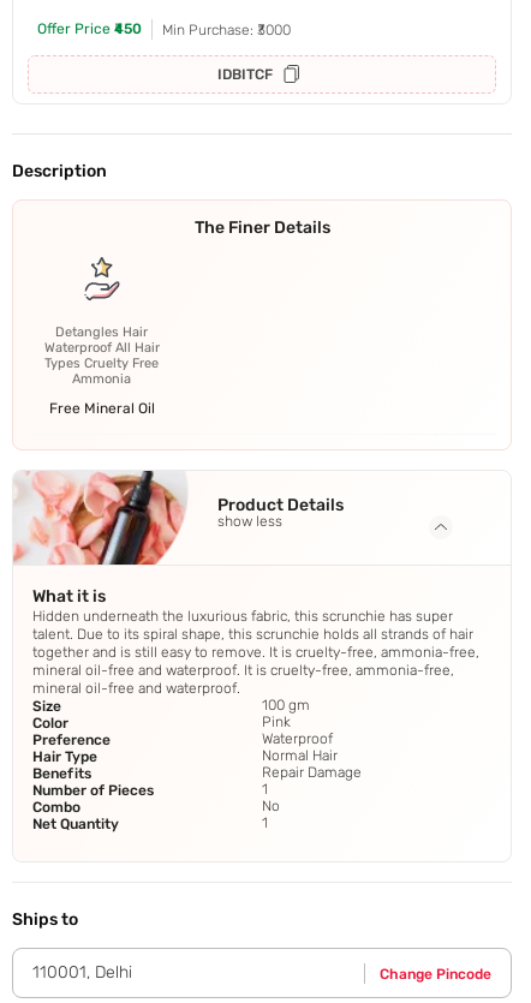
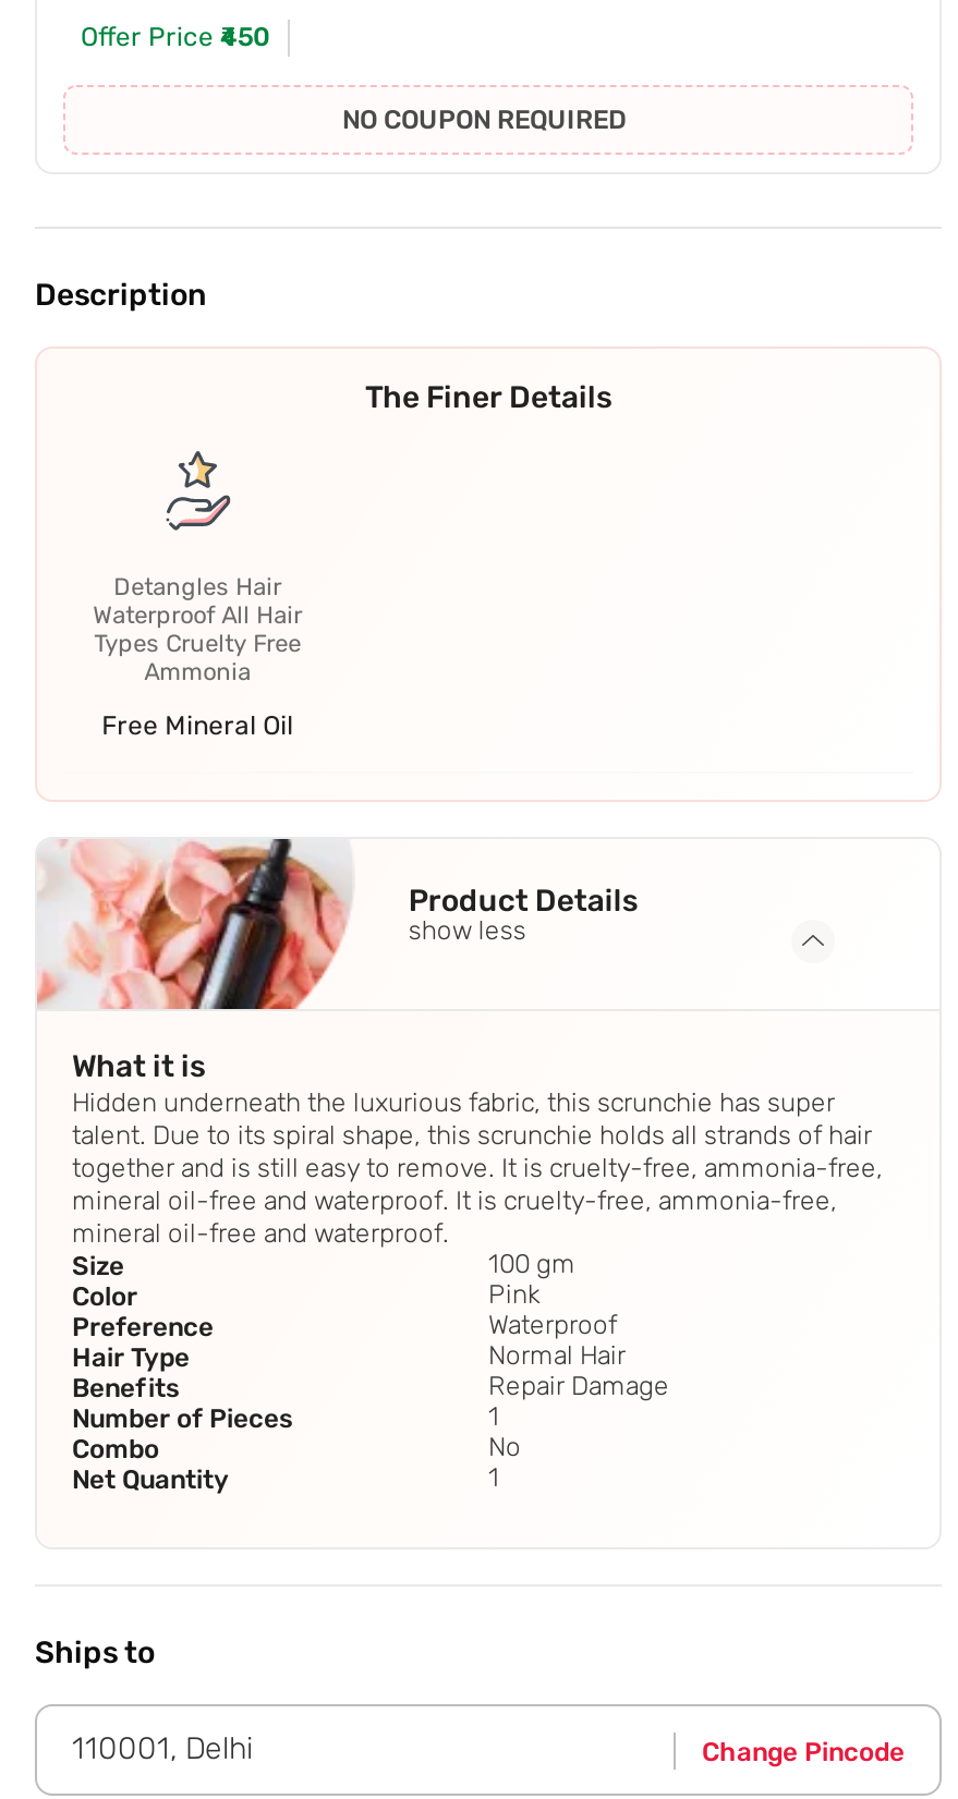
[162,21,291,83] Min Purchase: ₹3000 | IDBITCF -> [342,105,626,136] NO COUPON REQUIRED

